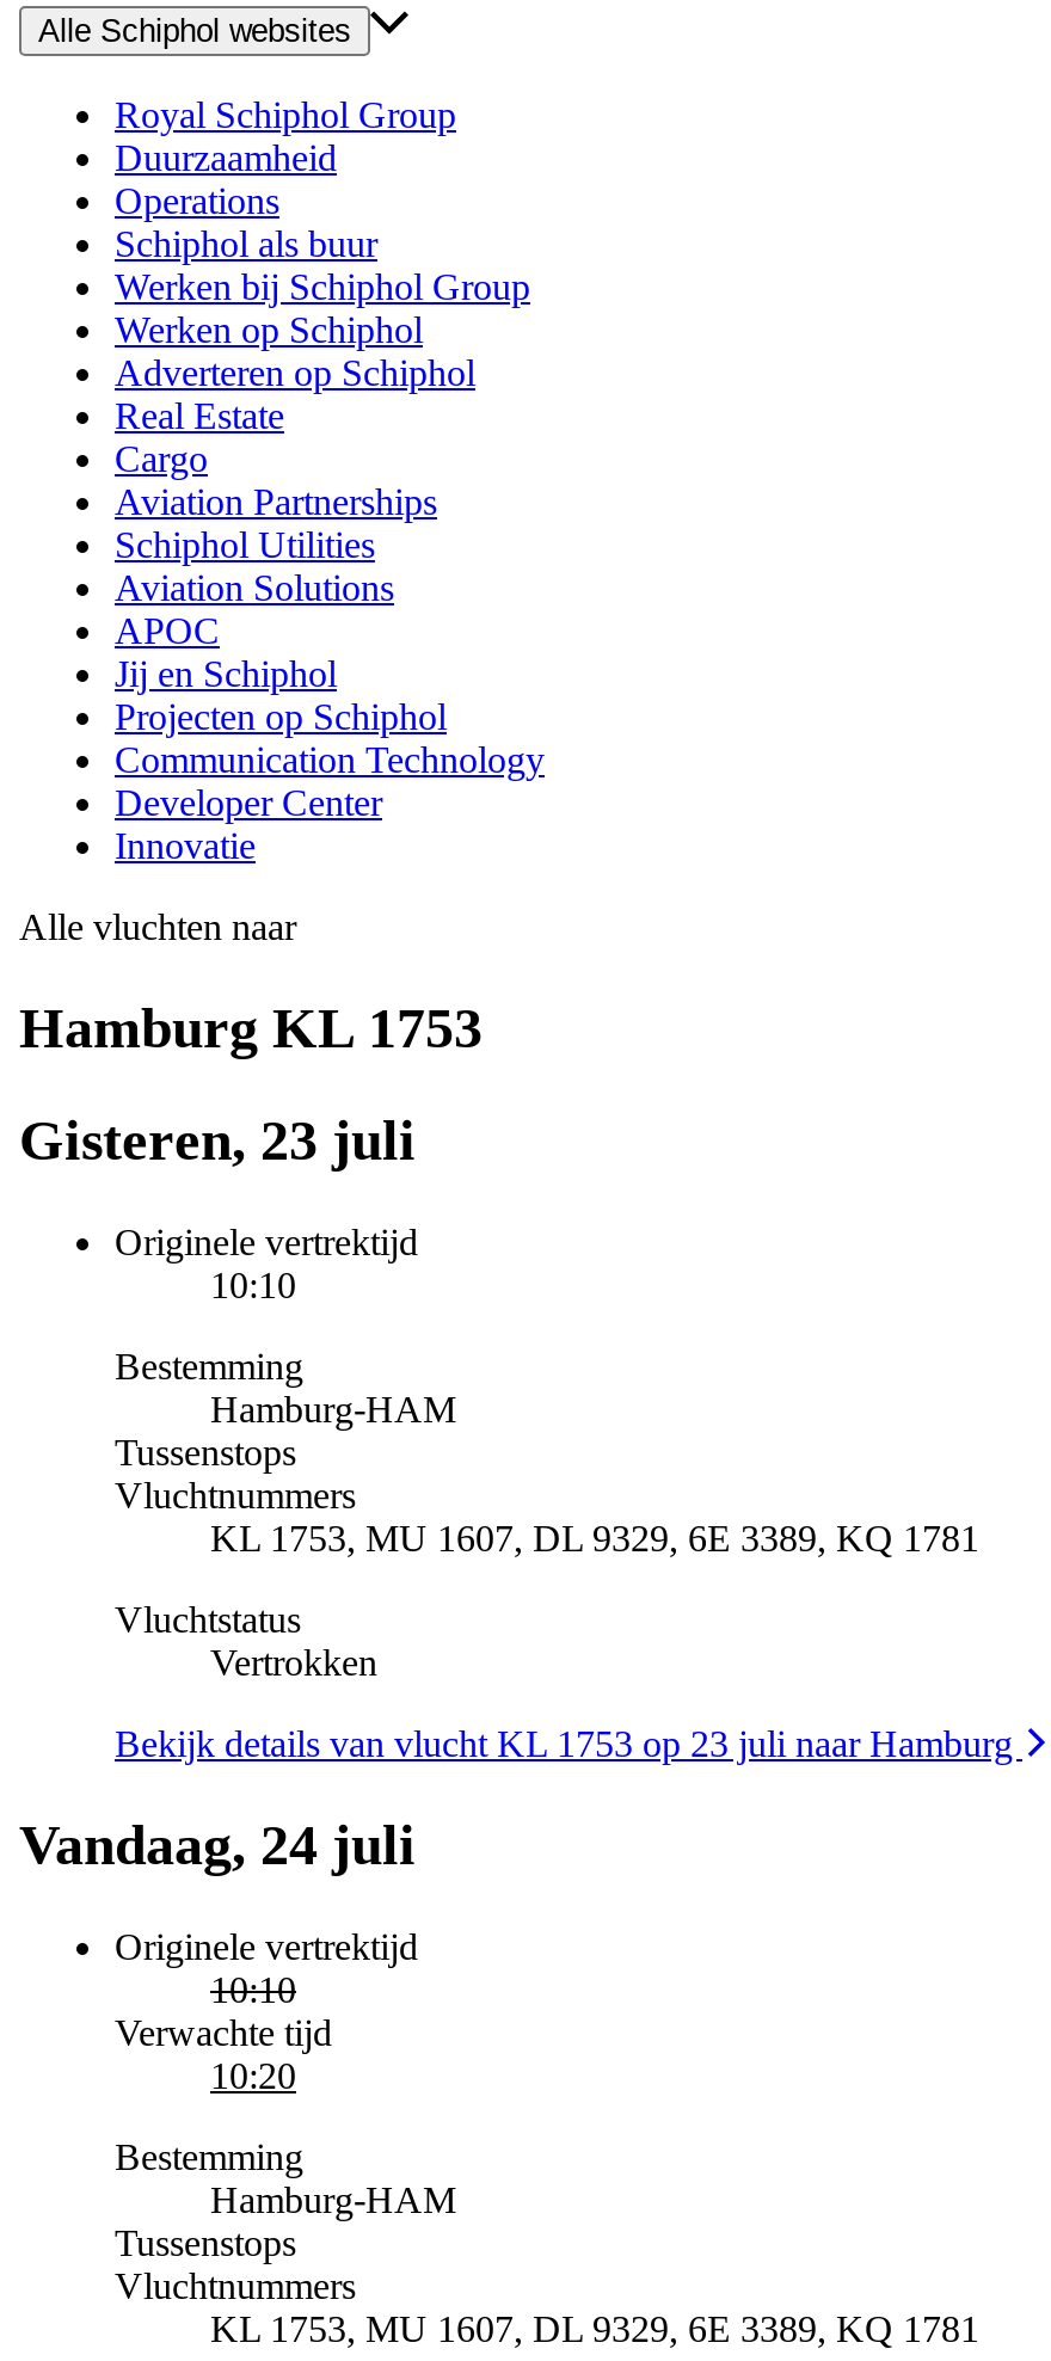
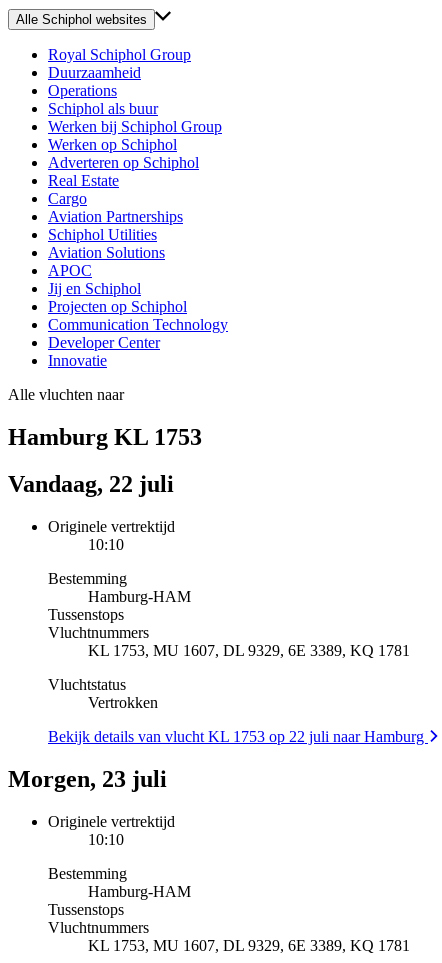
[19,1109,416,1171] Gisteren, 23 juli -> [8,471,174,497] Vandaag, 22 juli
[115,1723,1022,1763] Bekijk details van vlucht KL 1753 op 23 juli naar Hamburg -> [48,728,428,745] Bekijk details van vlucht KL 1753 op 22 juli naar Hamburg
[19,1813,416,1875] Vandaag, 24 juli -> [8,766,167,792] Morgen, 23 juli
[115,2011,332,2095] Verwachte tijd | 10:20 -> none

